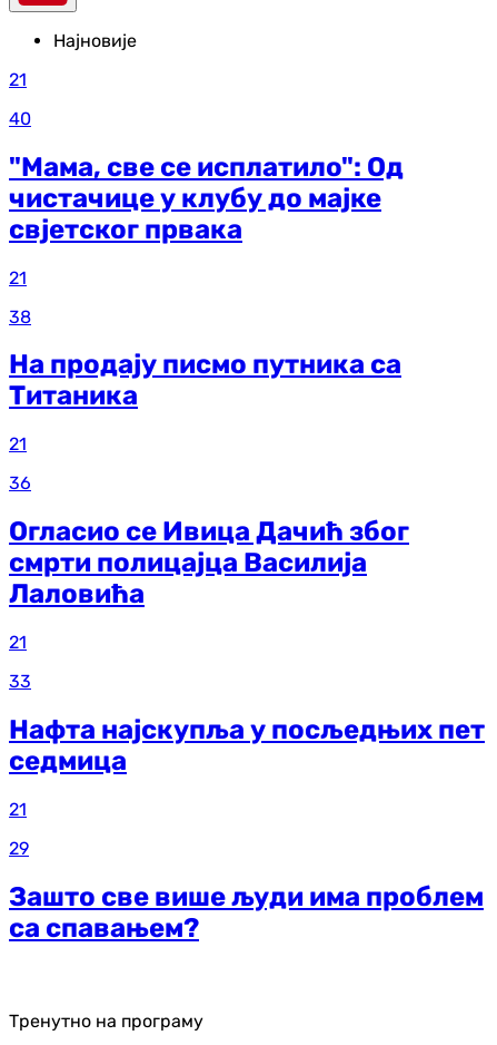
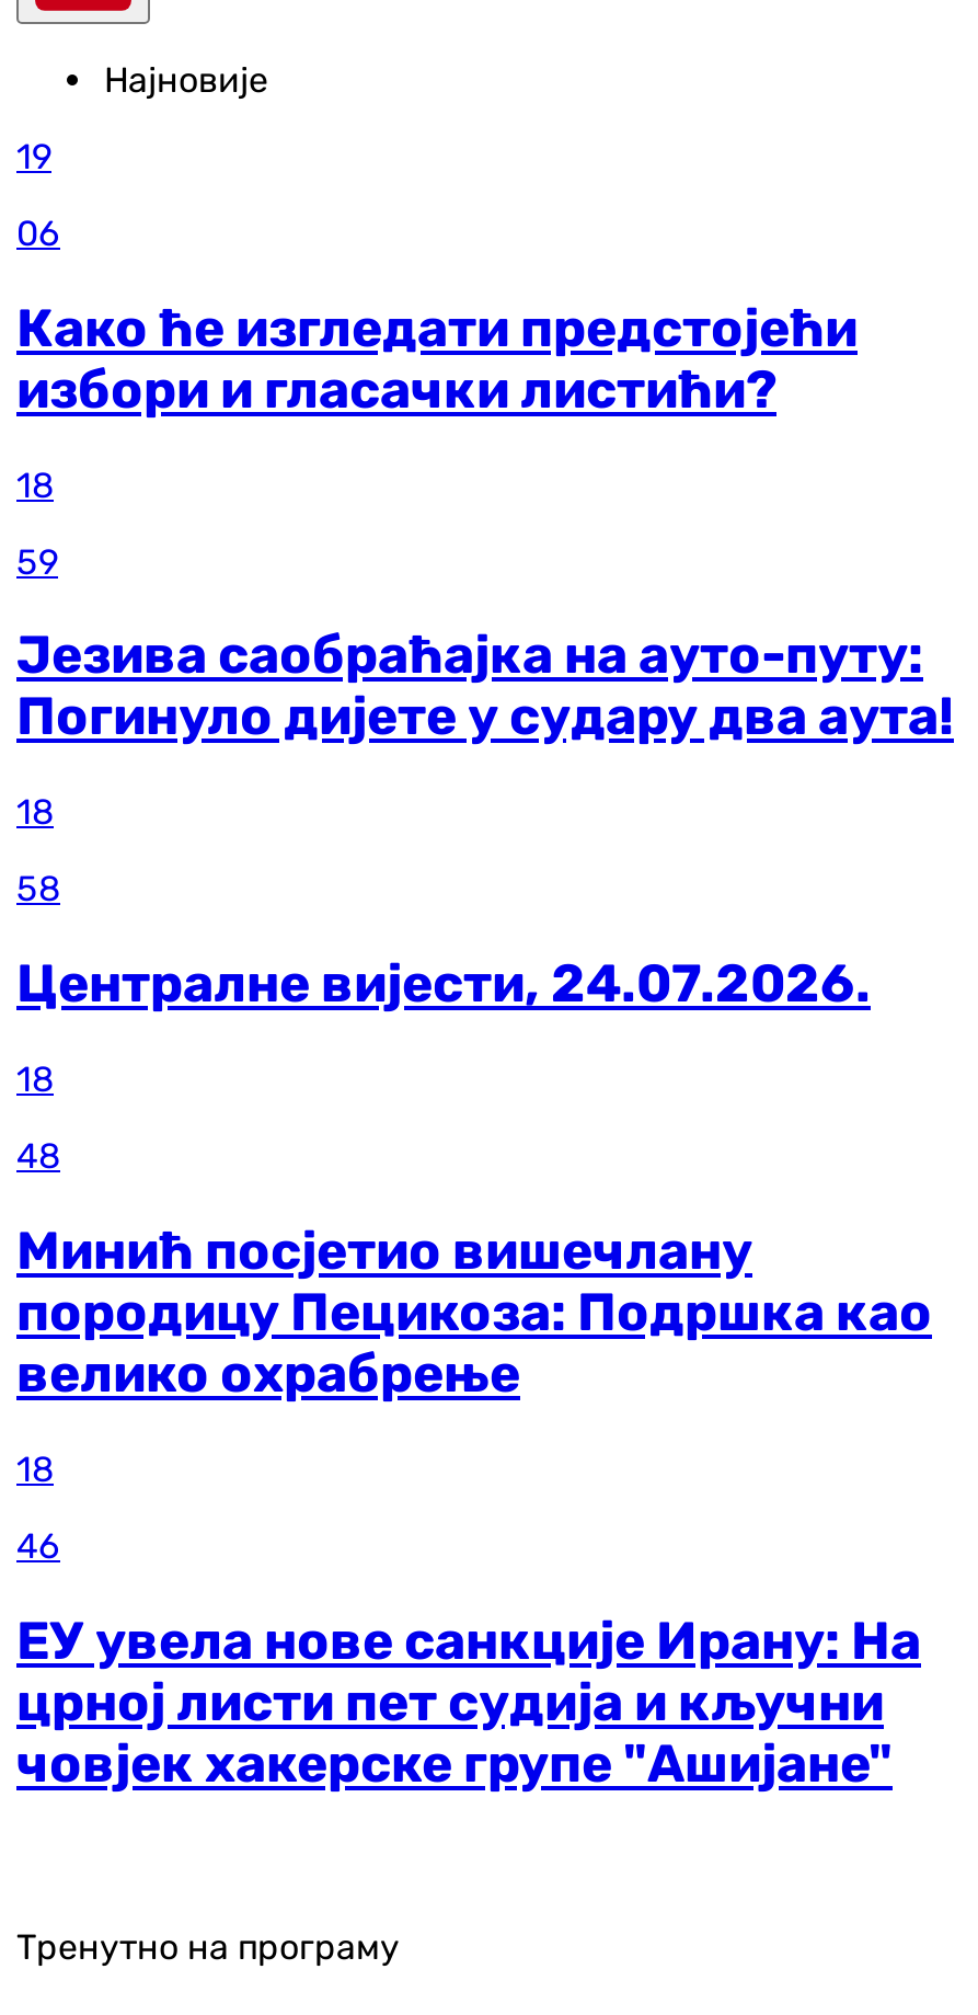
[9,69,27,90] 21 -> [16,135,51,177] 19
[9,108,31,129] 40 -> [16,212,60,254] 06
[9,151,404,245] "Мама, све се исплатило": Од | чистачице у клубу до мајке | свјетског првака -> [16,297,858,420] Како ће изгледати предстојећи | избори и гласачки листићи?
[9,267,27,288] 21 -> [16,463,54,505] 18
[9,306,31,327] 38 -> [16,540,58,582] 59
[9,349,401,412] На продају писмо путника са | Титаника -> [16,625,954,748] Језива саобраћајка на ауто-путу: | Погинуло дијете у судару два аута!
[9,434,27,455] 21 -> [16,792,54,833] 18
[9,473,31,494] 36 -> [16,868,60,910] 58
[9,516,409,610] Огласио се Ивица Дачић због | смрти полицајца Василија | Лаловића -> [16,954,871,1015] Централне вијести, 24.07.2026.
[9,632,27,653] 21 -> [16,1059,54,1100] 18
[9,671,31,692] 33 -> [16,1135,60,1177] 48
[9,714,485,777] Нафта најскупља у посљедњих пет | седмица -> [16,1221,932,1405] Минић посјетио вишечлану | породицу Пецикоза: Подршка као | велико охрабрење
[9,799,27,820] 21 -> [16,1448,54,1490] 18
[9,838,29,859] 29 -> [16,1525,60,1567] 46
[9,881,484,943] Зашто све више људи има проблем | са спавањем? -> [16,1610,921,1794] ЕУ увела нове санкције Ирану: На | црној листи пет судија и кључни | човјек хакерске групе "Ашијане"

